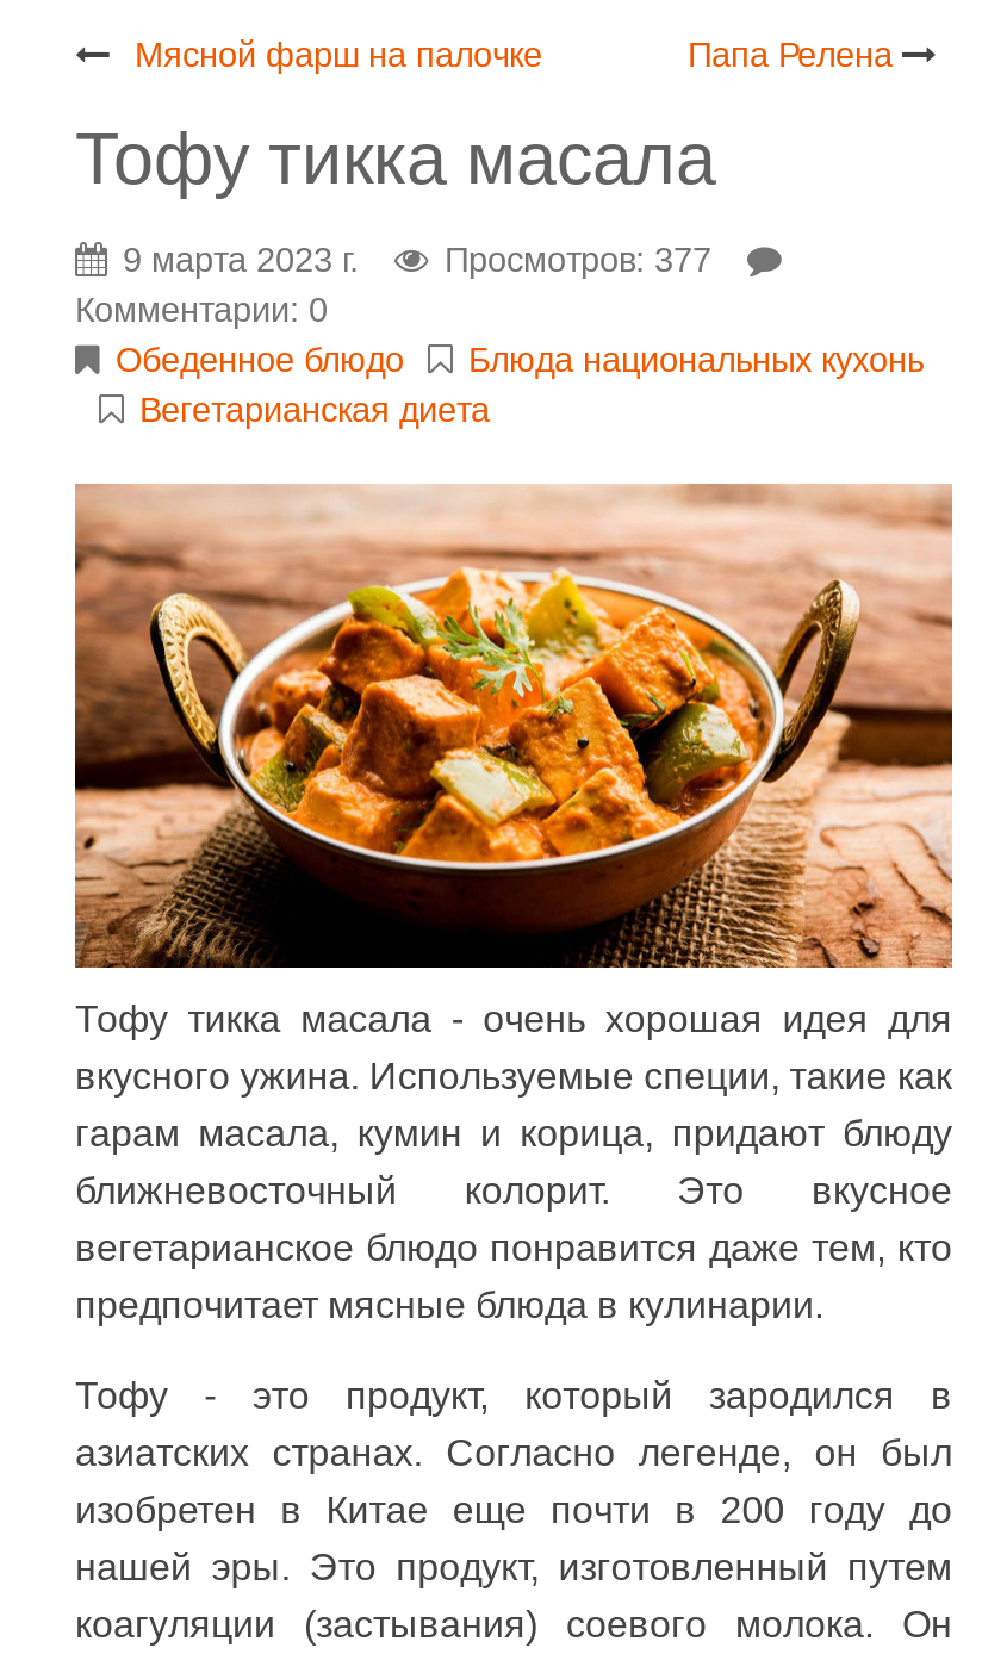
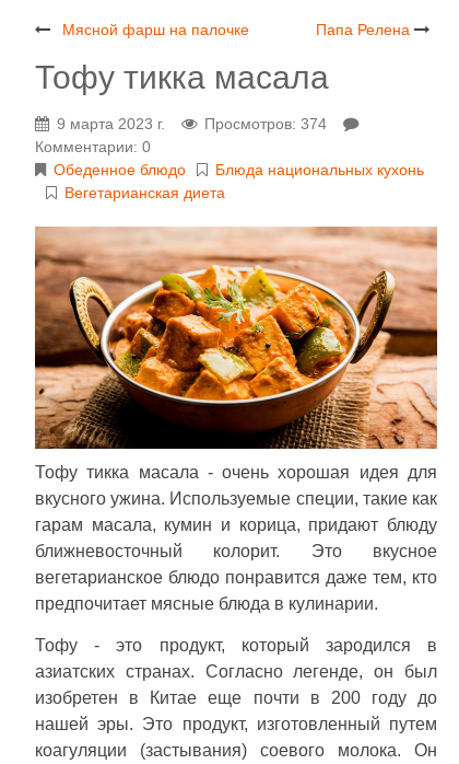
[445,241,711,279] Просмотров: 377 -> [204,115,327,132] Просмотров: 374

